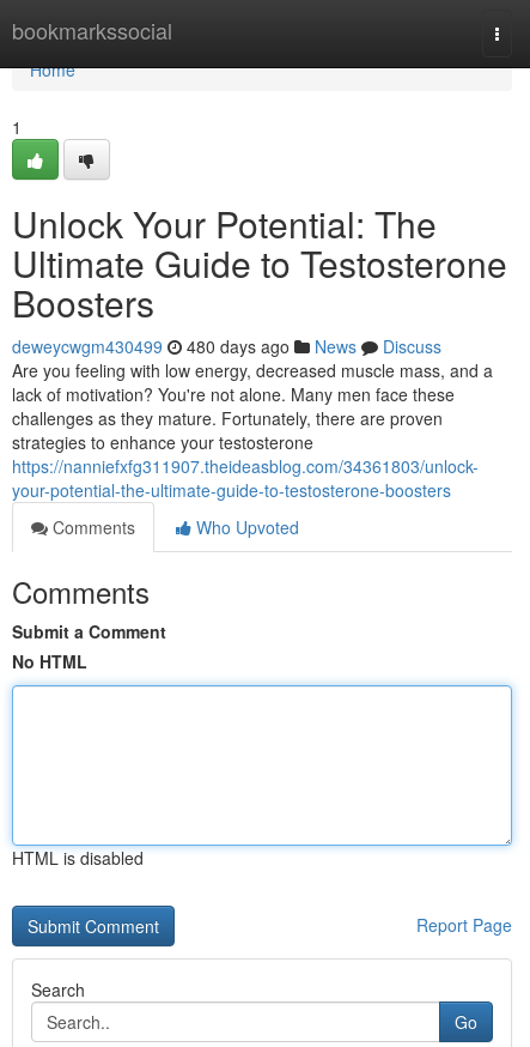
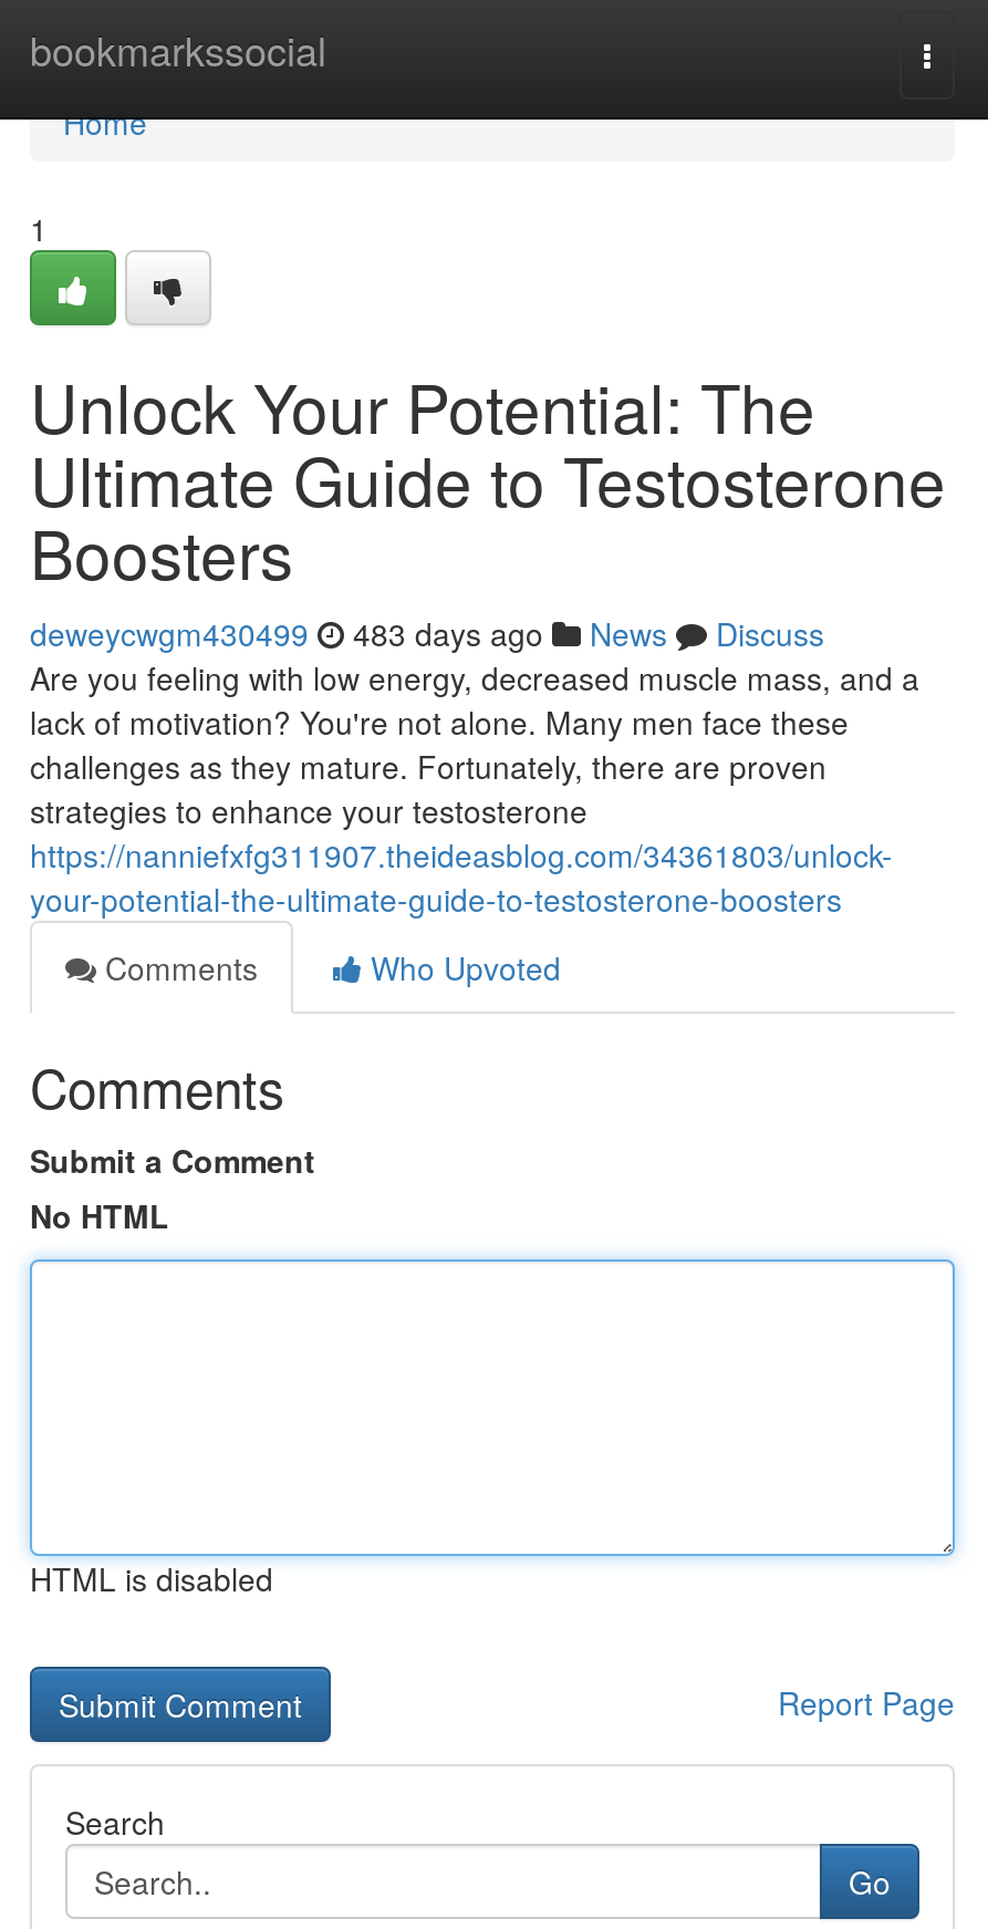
[12,334,441,358] deweycwgm430499 480 days ago News Discuss -> [30,611,824,655] deweycwgm430499 483 days ago News Discuss

